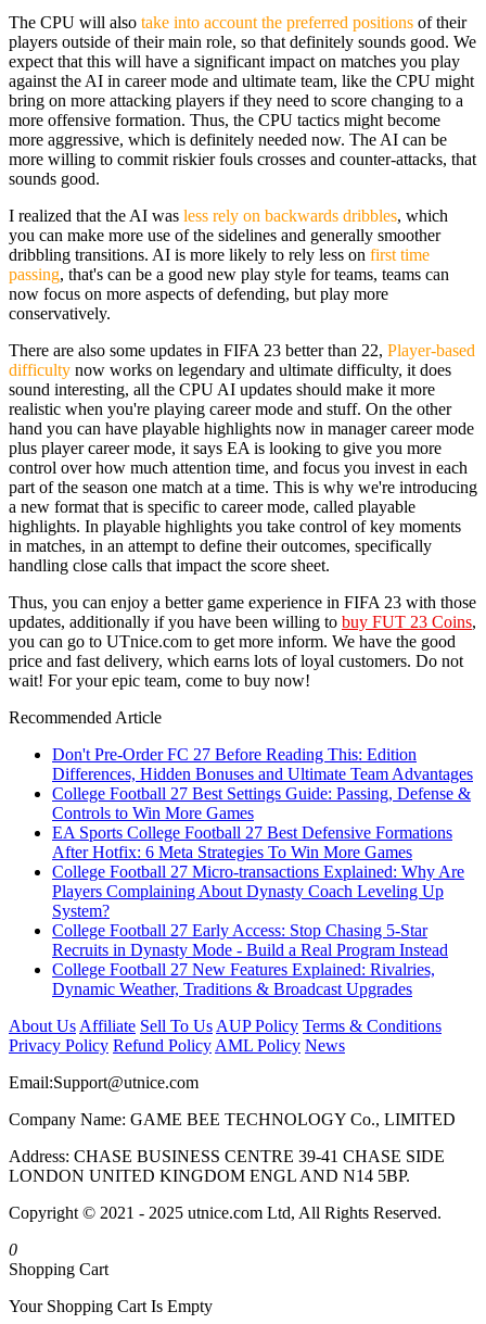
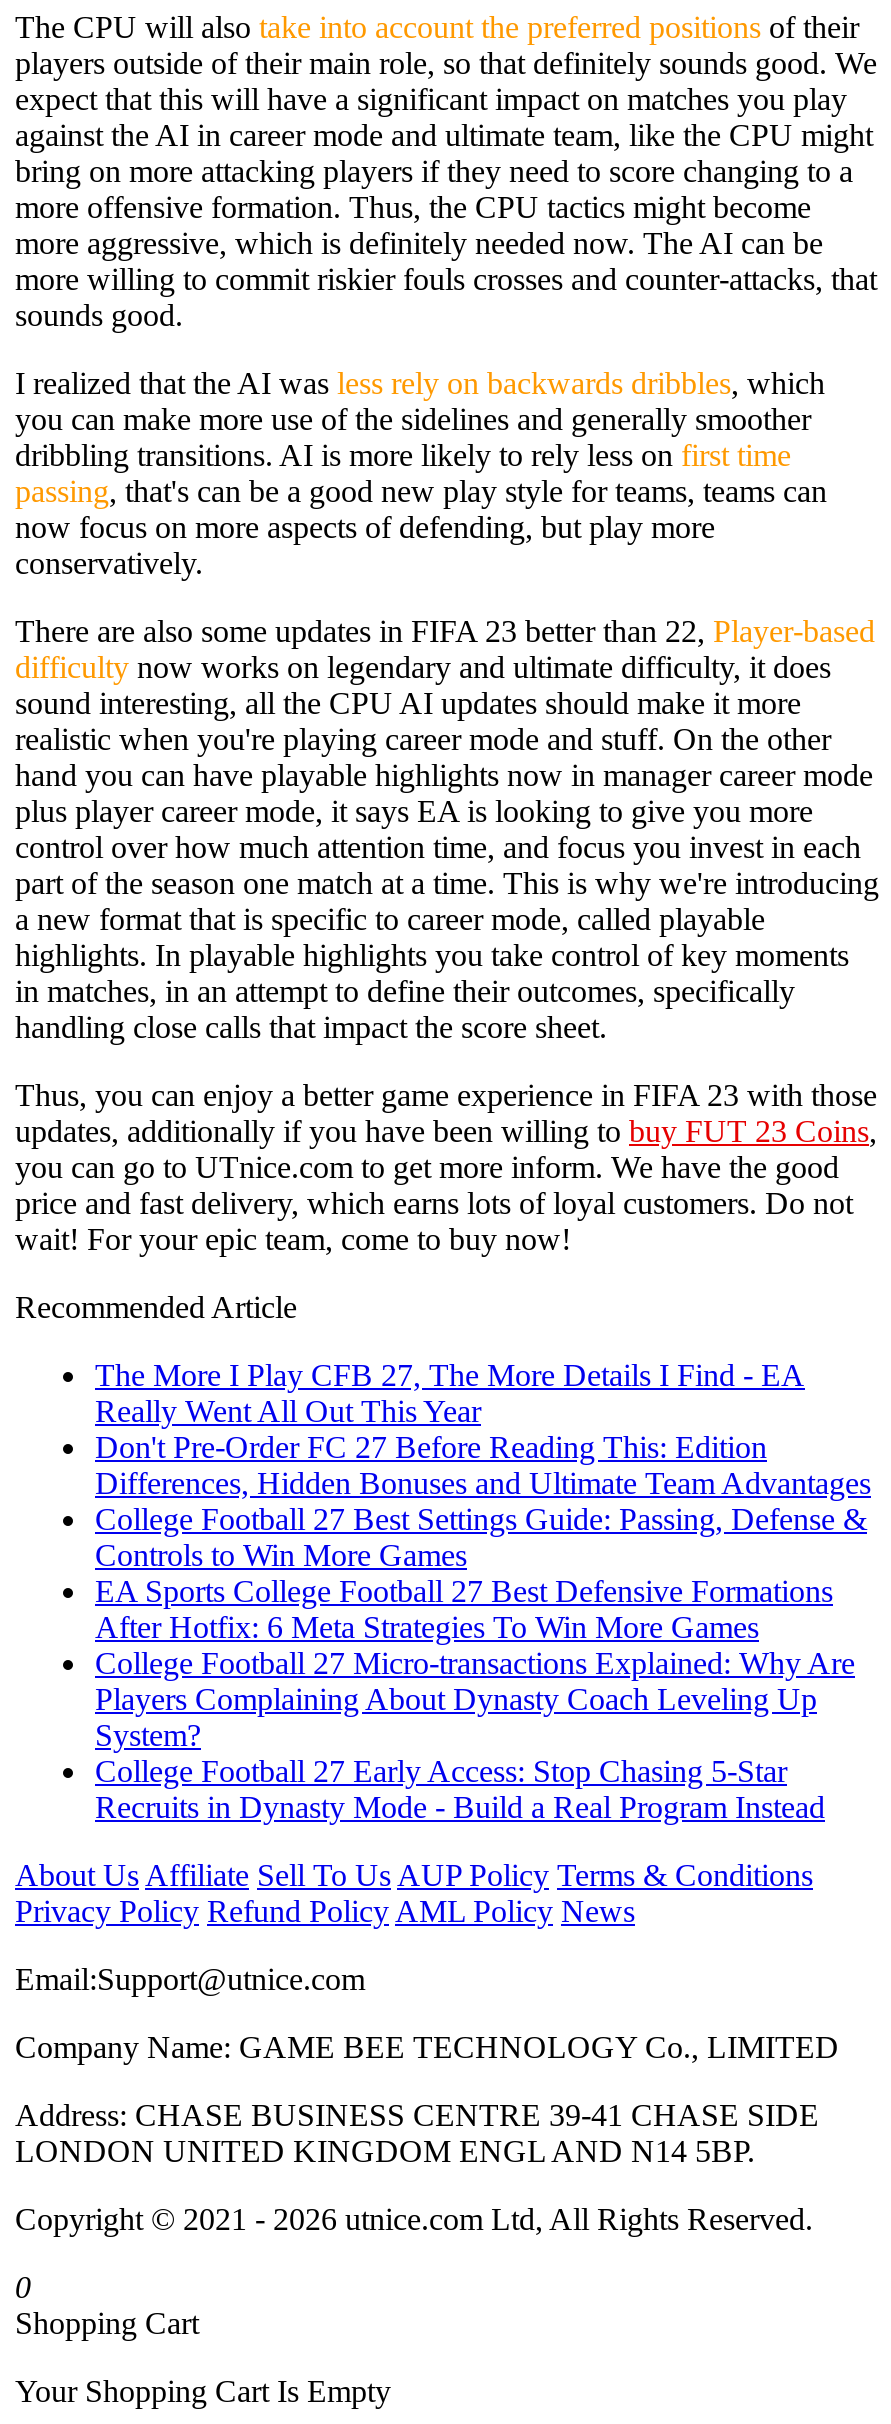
none -> [95,1358,805,1428] The More I Play CFB 27, The More Details I Find - EA | Really Went All Out This Year
moved [52,745,473,959] -> [95,1430,871,1824]: Don't Pre-Order FC 27 Before Reading This: Edition | Differences, Hidden Bonuses and Ultimate Team Advantages | College Football 27 Best Settings Guide: Passing, Defense & | ... | College Football 27 Early Access: Stop Chasing 5-Star | Recruits in Dynasty Mode - Build a Real Program Instead
[52,960,435,998] College Football 27 New Features Explained: Rivalries, | Dynamic Weather, Traditions & Broadcast Upgrades -> none
[9,1203,442,1222] Copyright © 2021 - 2025 utnice.com Ltd, All Rights Reserved. -> [15,2202,813,2236] Copyright © 2021 - 2026 utnice.com Ltd, All Rights Reserved.

